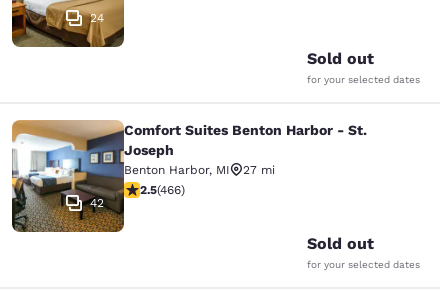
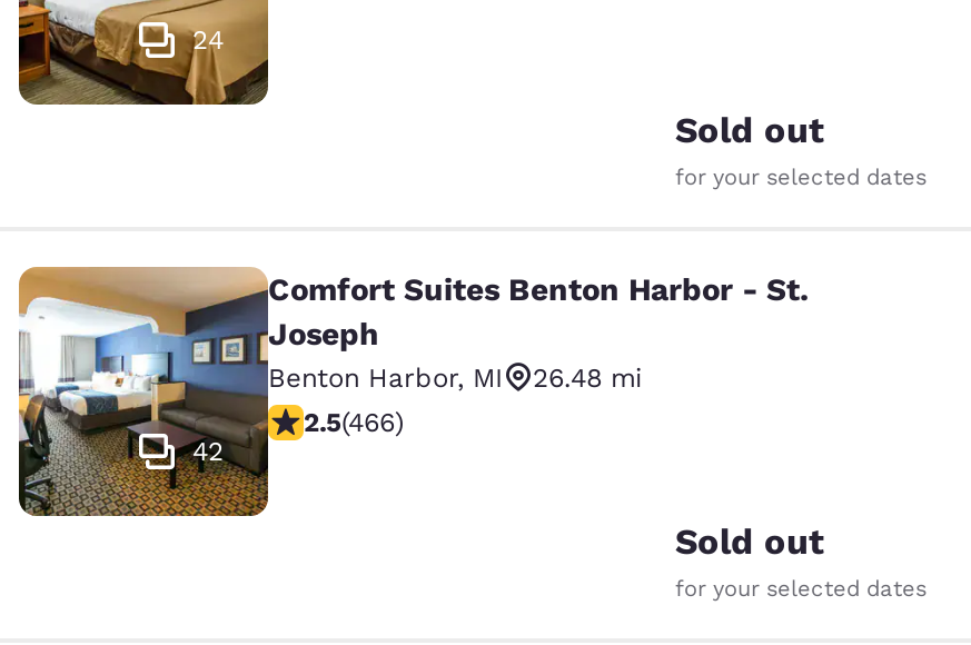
[124,163,275,177] Benton Harbor, MI 27 mi -> [268,363,642,394] Benton Harbor, MI 26.48 mi

